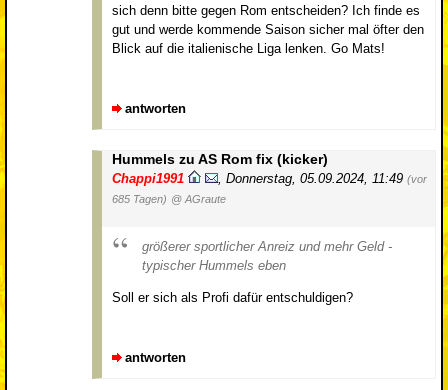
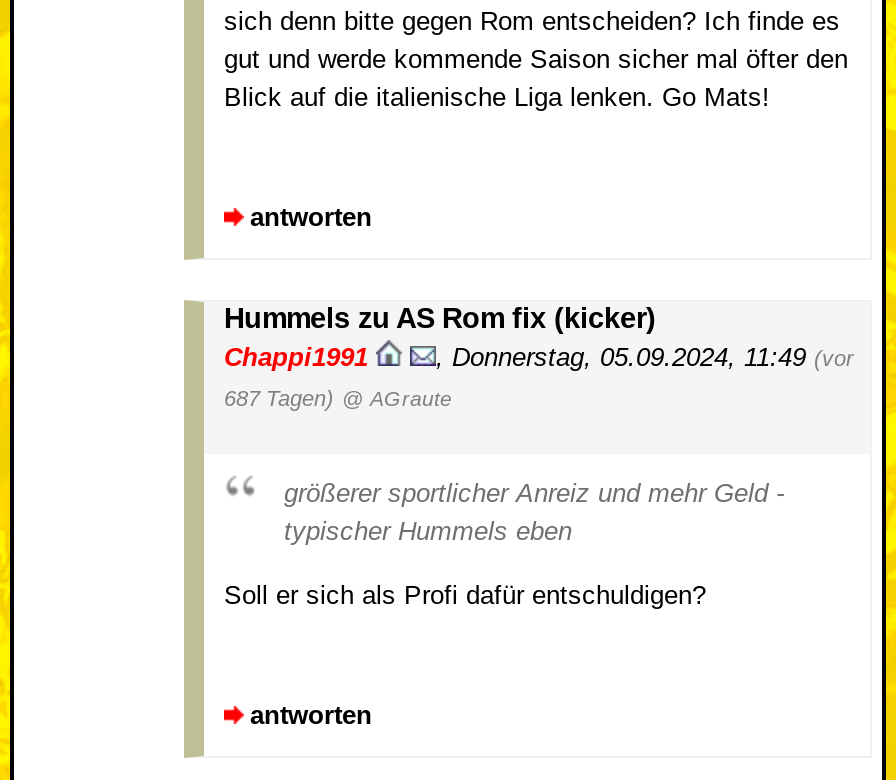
[112,193,226,205] 685 Tagen) @ AGraute -> [224,386,452,410] 687 Tagen) @ AGraute

